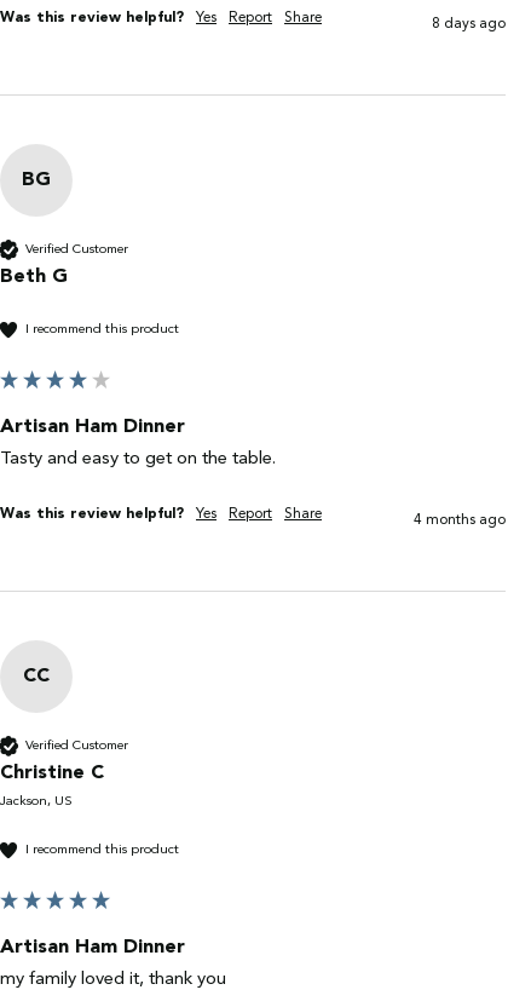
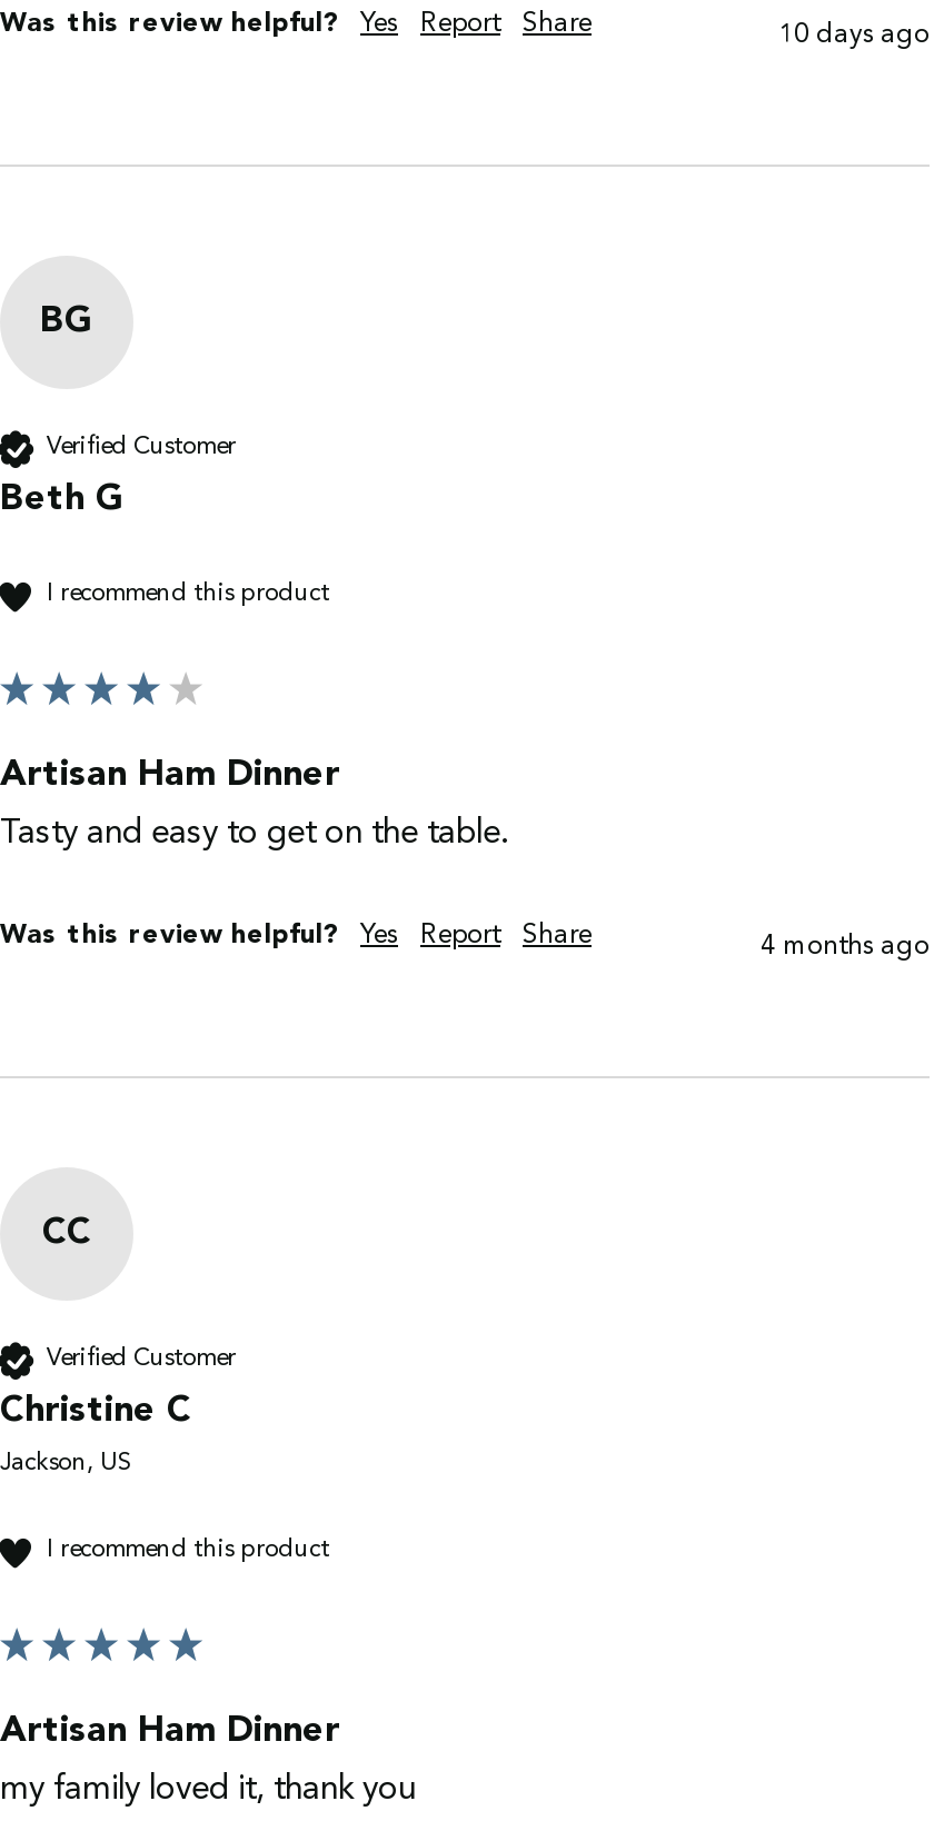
[432,17,506,32] 8 days ago -> [778,22,930,49] 10 days ago

